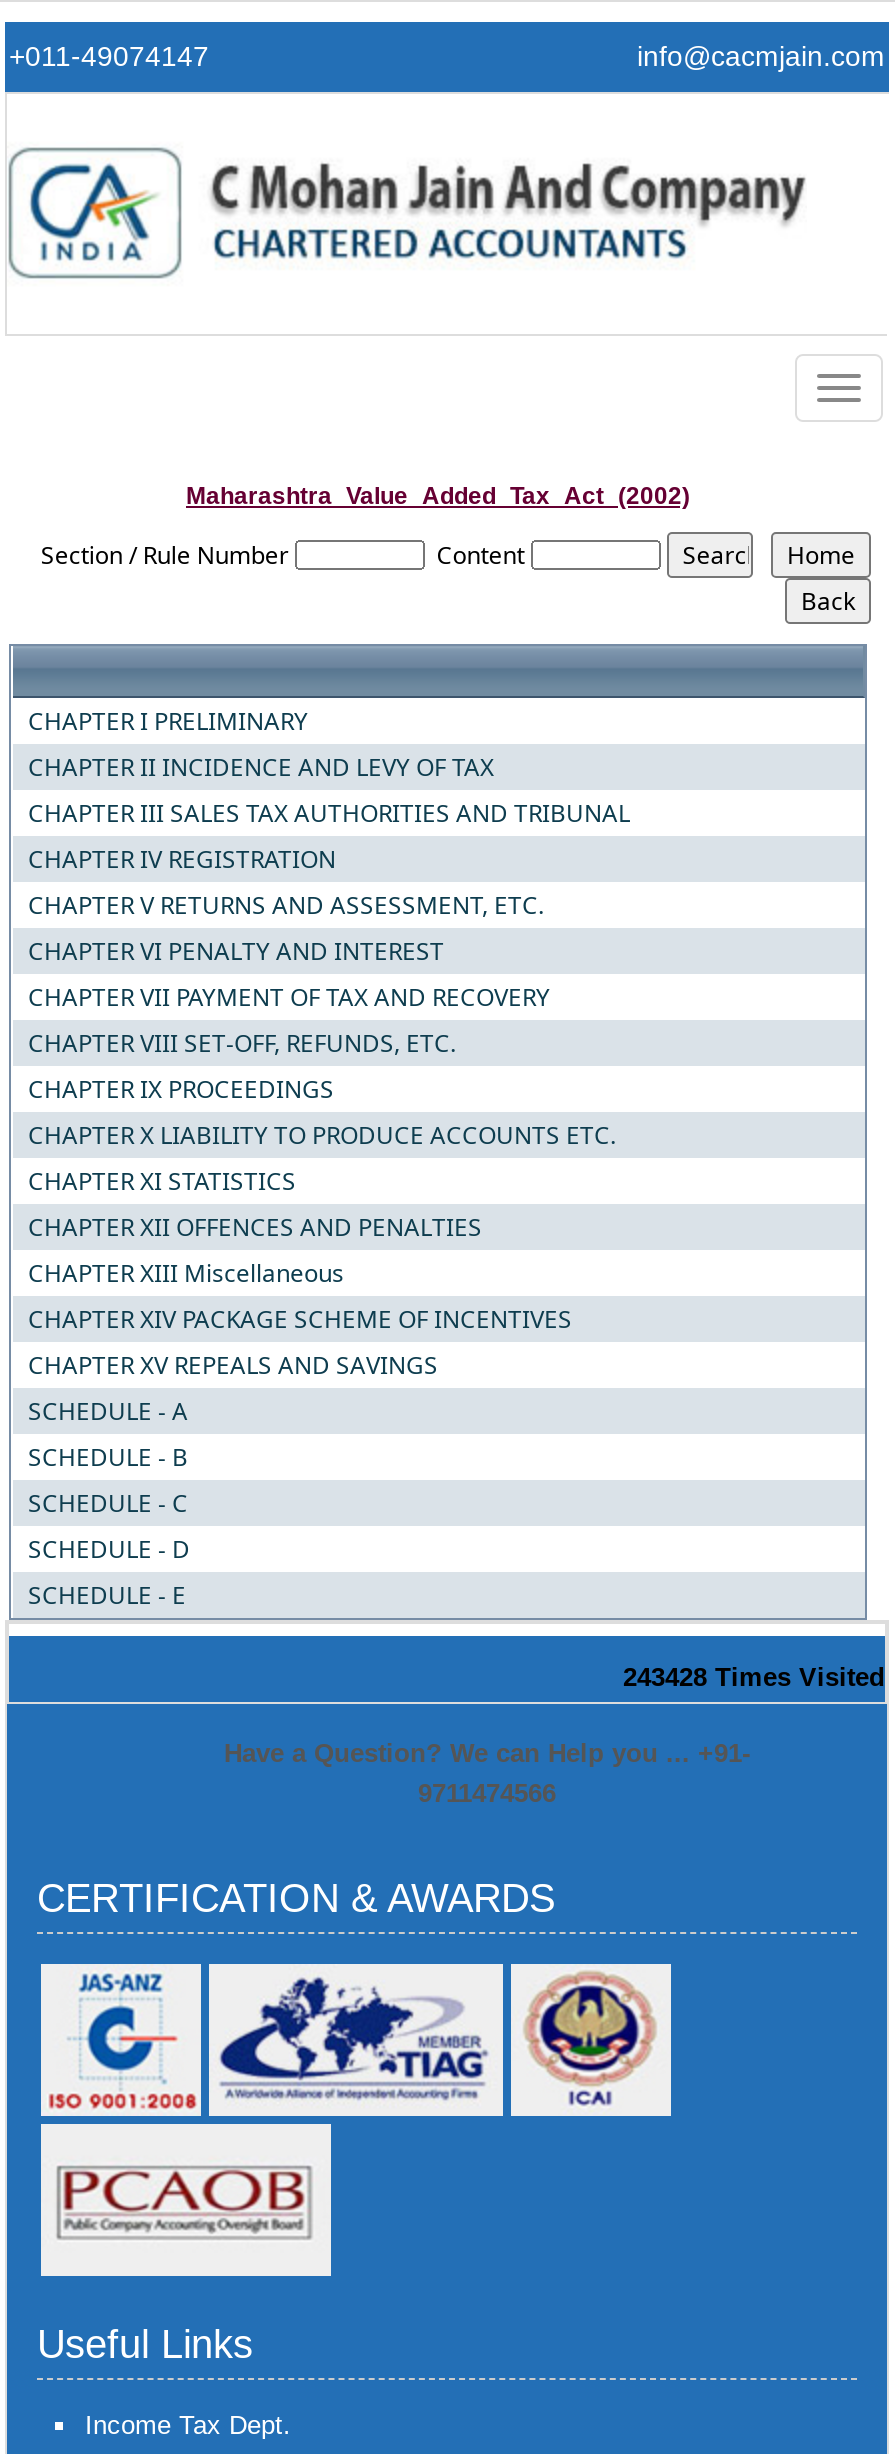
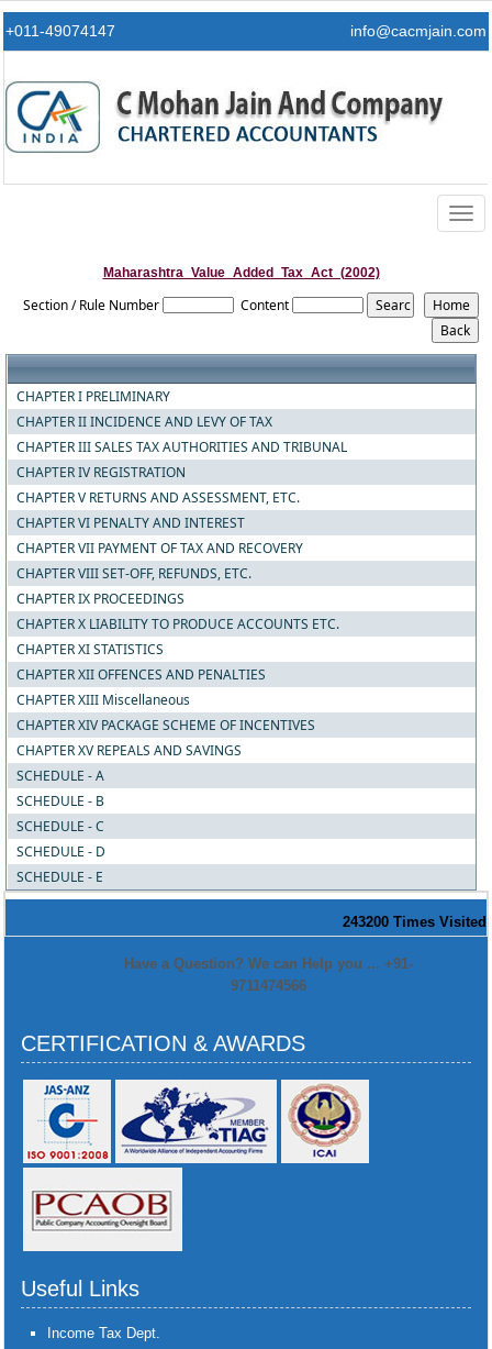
[623,1662,885,1692] 243428 Times Visited -> [343,914,487,930] 243200 Times Visited

